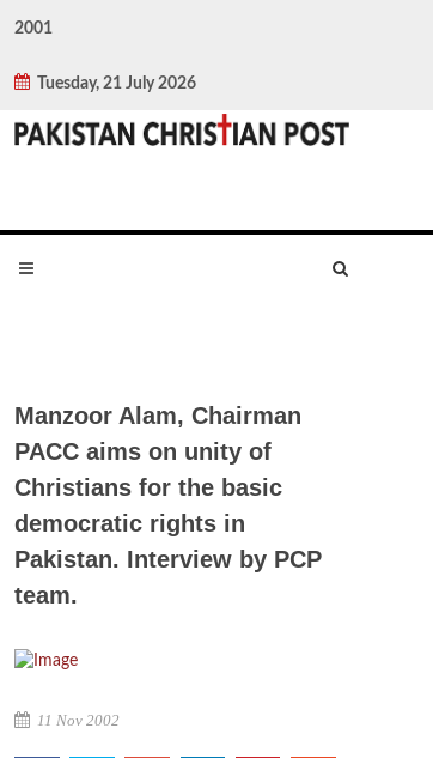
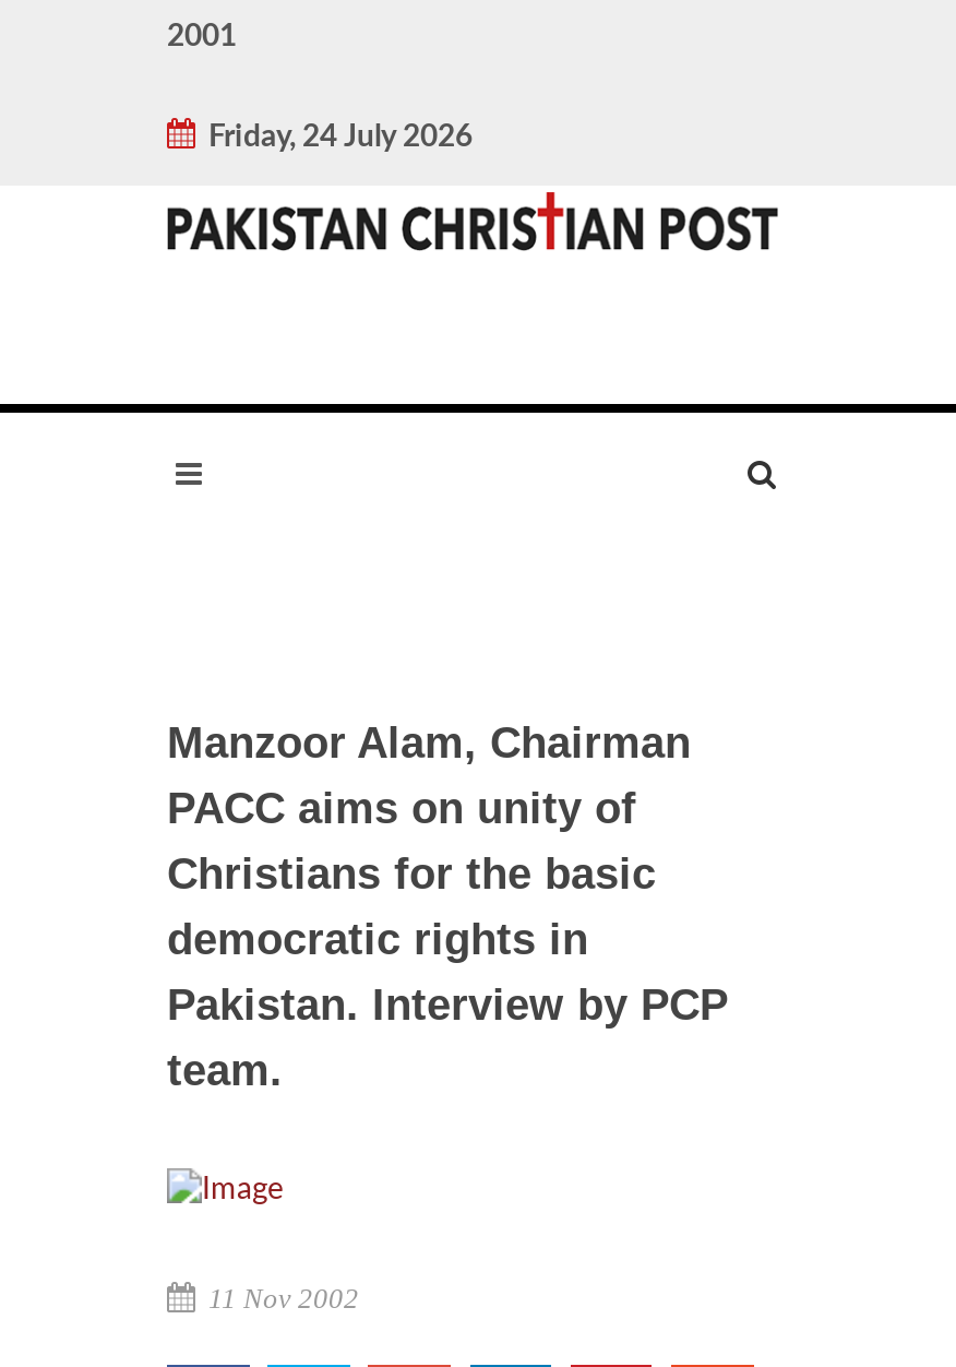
[30,75,196,92] Tuesday, 21 July 2026 -> [195,122,473,153] Friday, 24 July 2026

